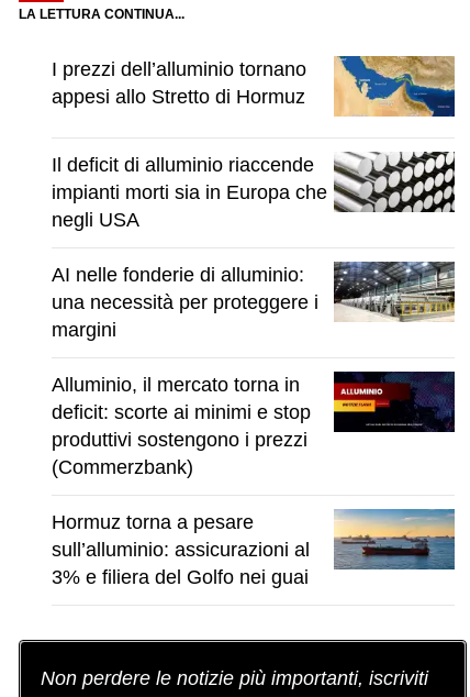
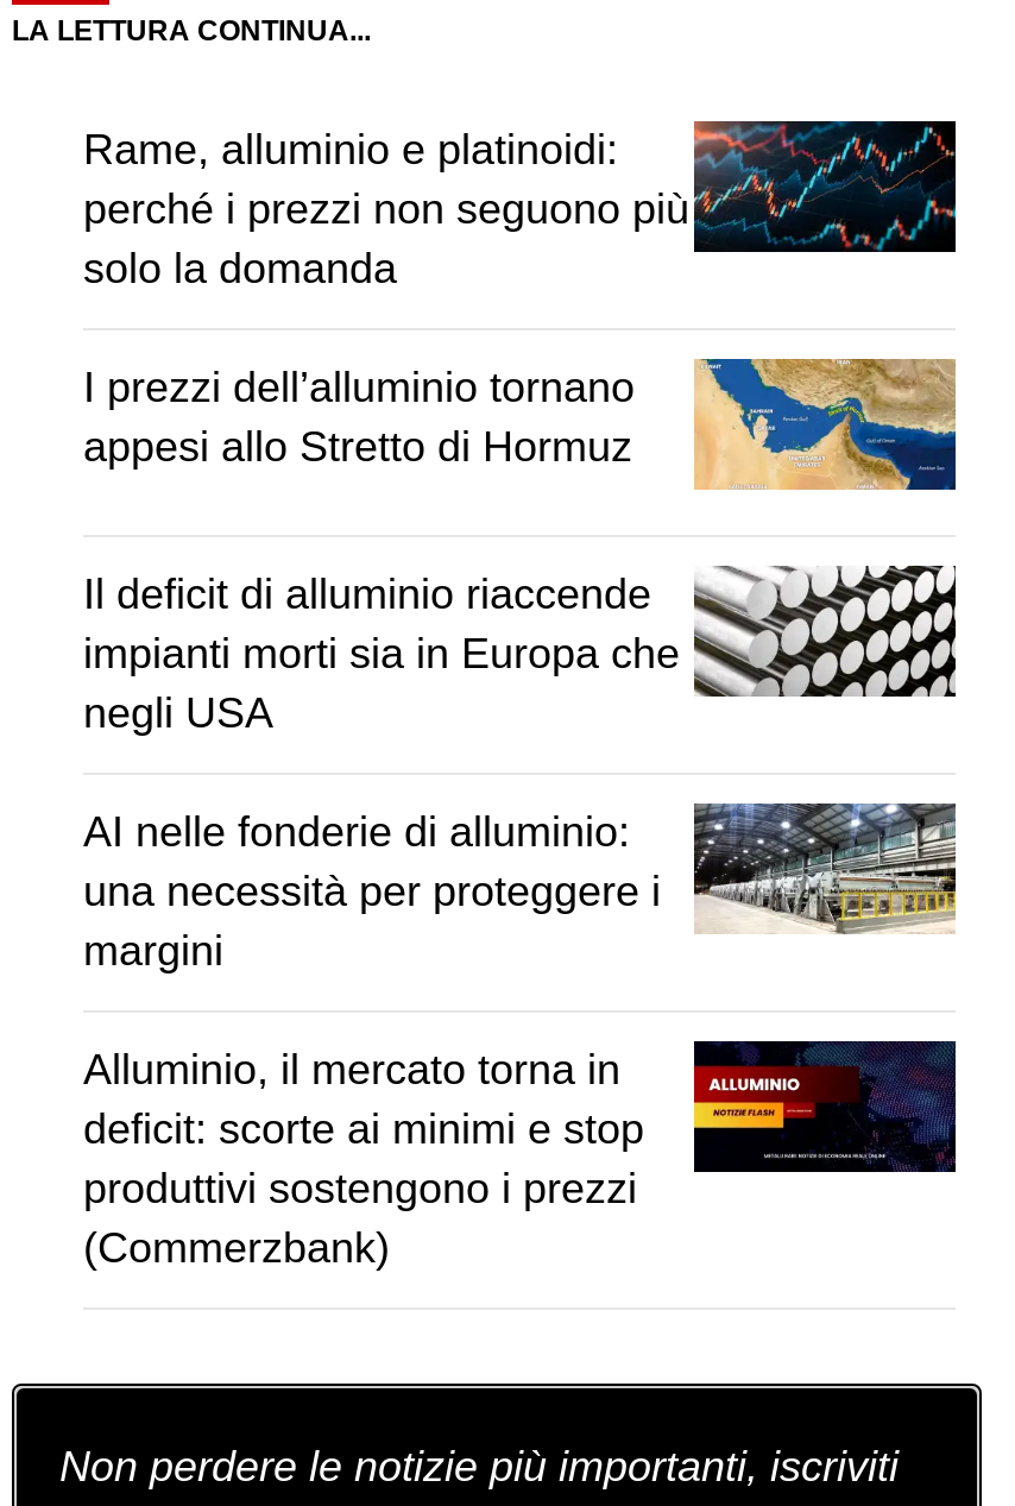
none -> [83,119,958,291] [image] | Rame, alluminio e platinoidi: | perché i prezzi non seguono più | solo la domanda
moved [52,55,456,478] -> [83,357,958,1271]: [image] | I prezzi dell’alluminio tornano | appesi allo Stretto di Hormuz | ... | produttivi sostengono i prezzi | (Commerzbank)
[52,508,456,588] [image] | Hormuz torna a pesare | sull’alluminio: assicurazioni al | 3% e filiera del Golfo nei guai -> none

